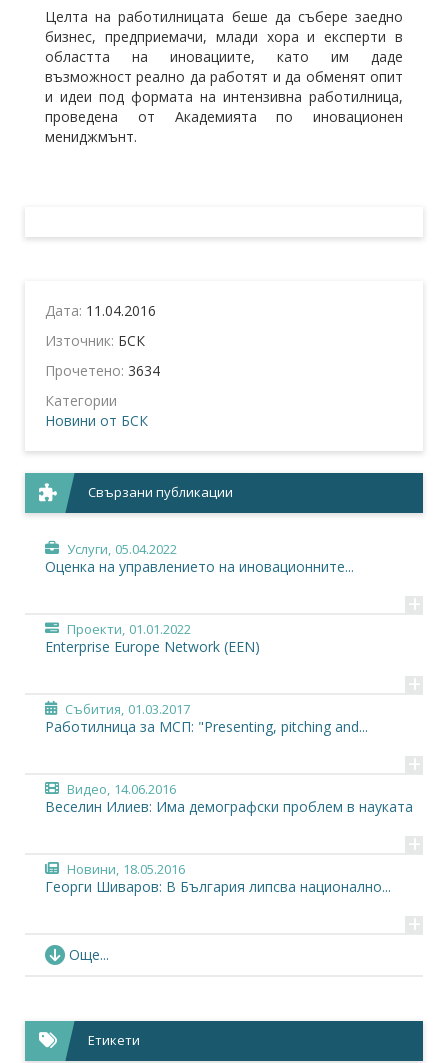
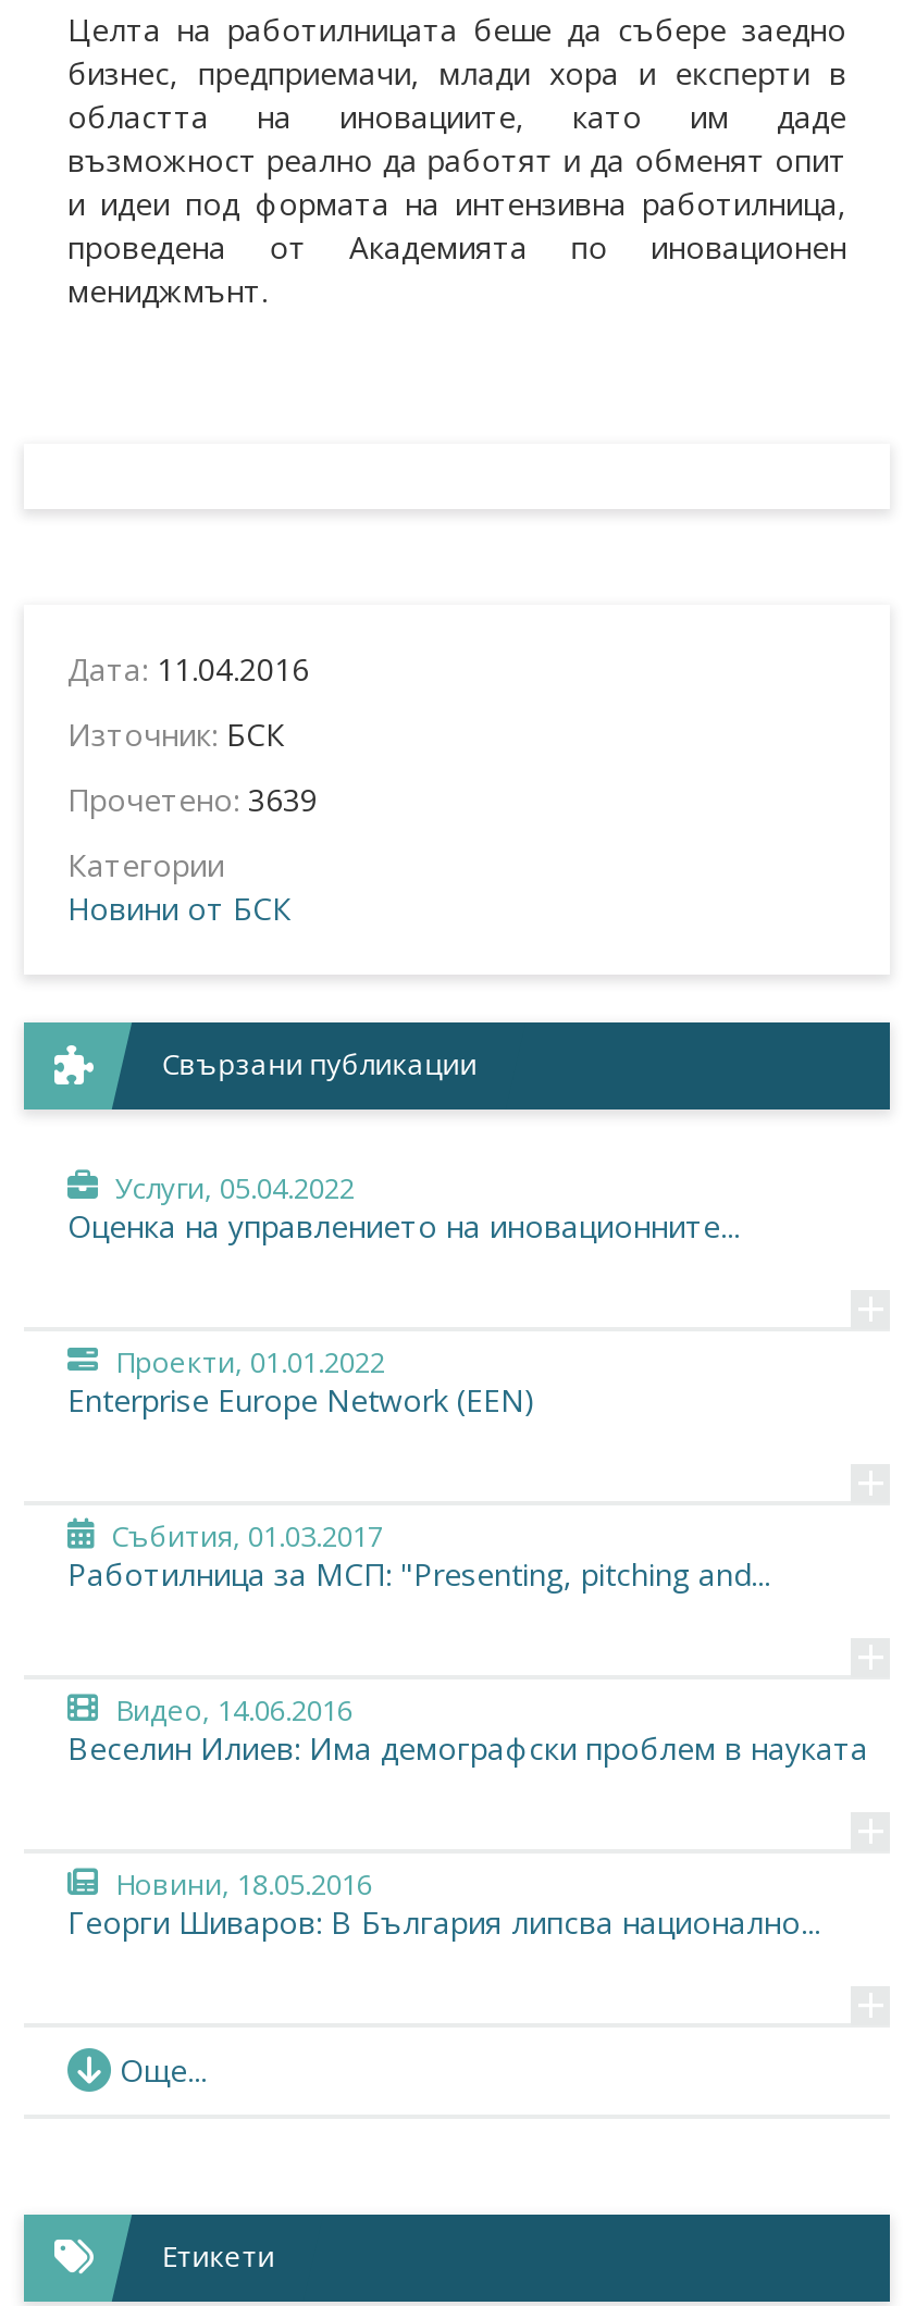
[45,361,160,380] Прочетено: 3634 -> [67,780,318,821] Прочетено: 3639

